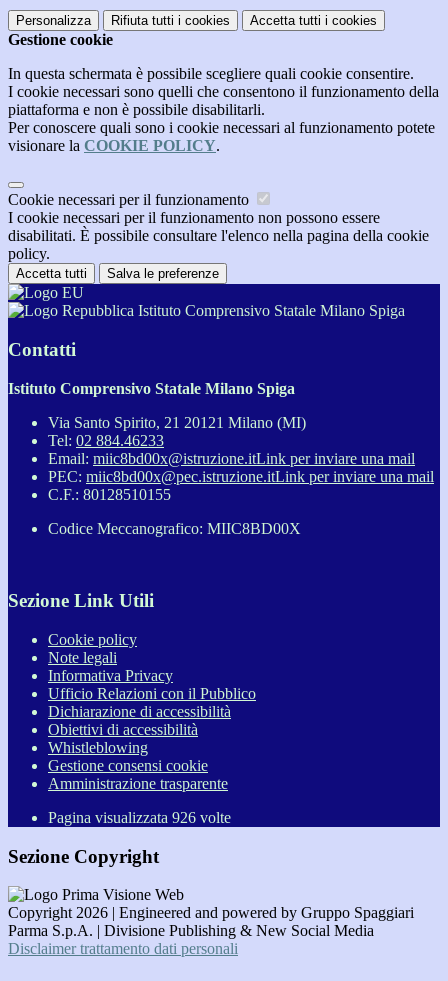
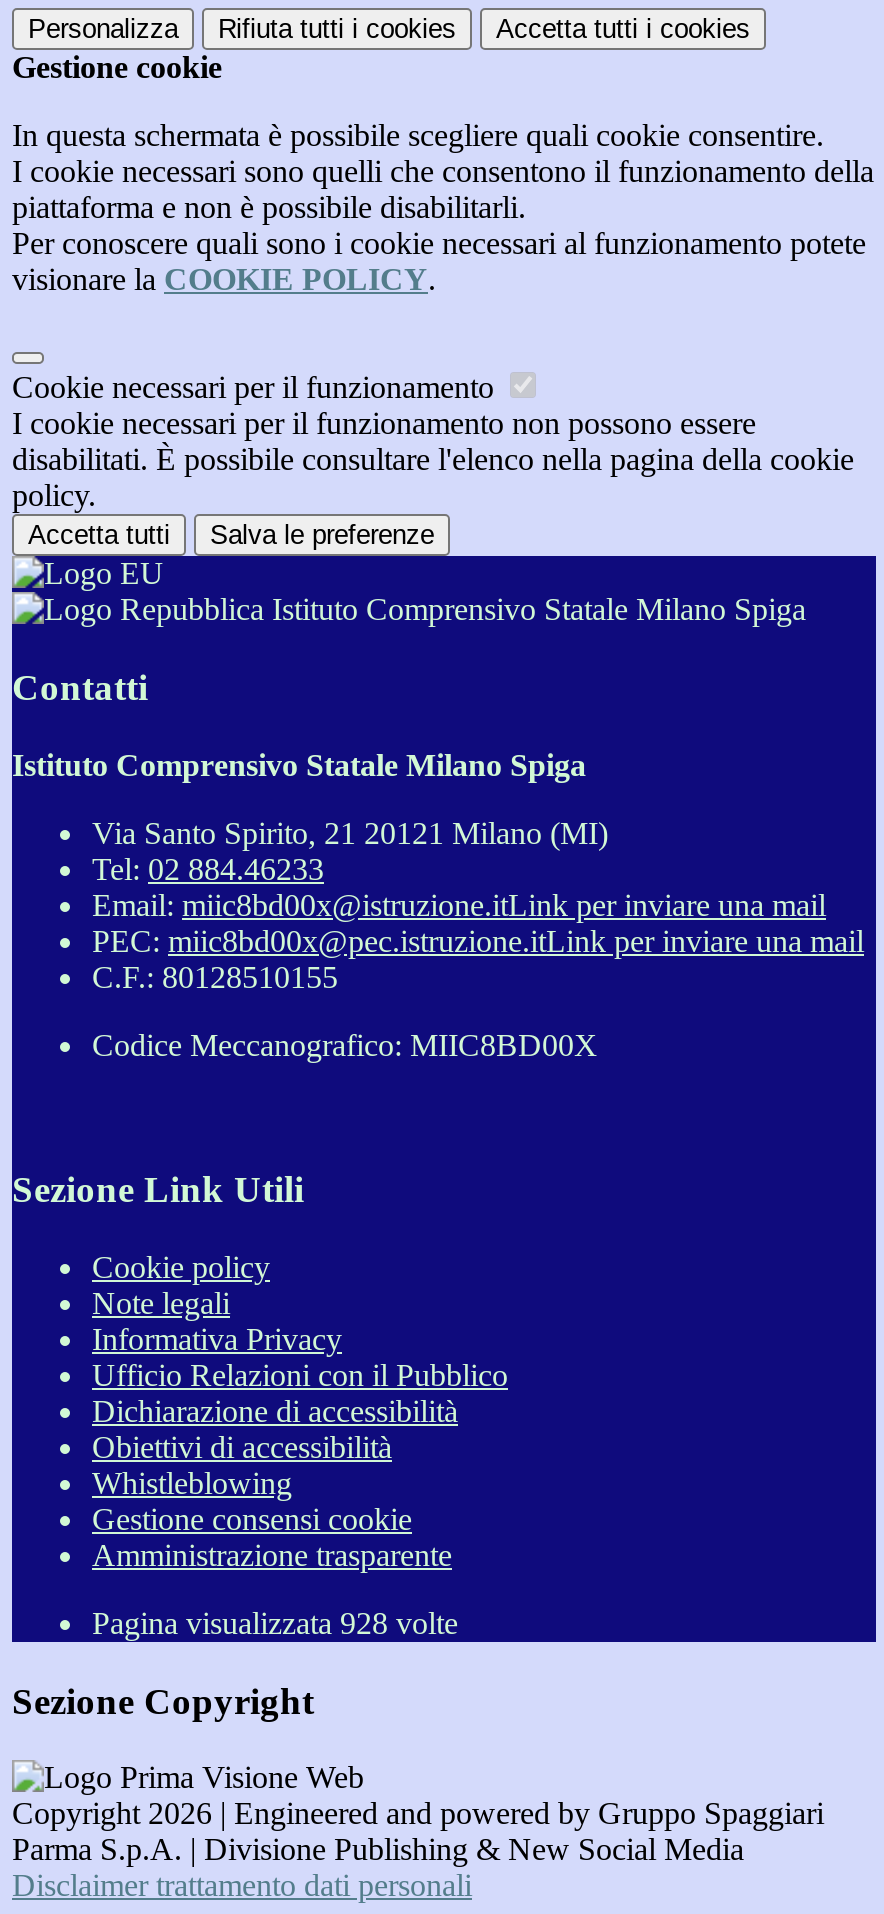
[48,809,231,826] Pagina visualizzata 926 volte -> [92,1606,458,1640] Pagina visualizzata 928 volte

